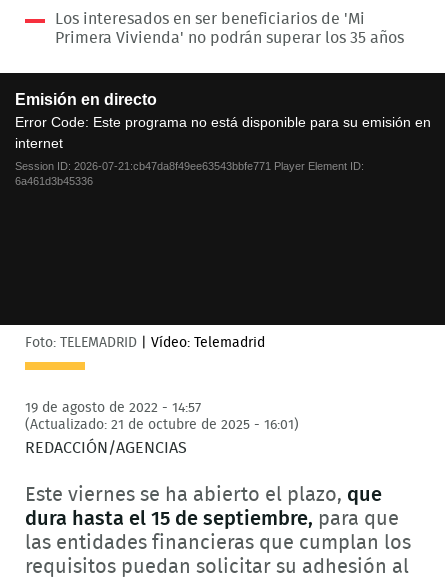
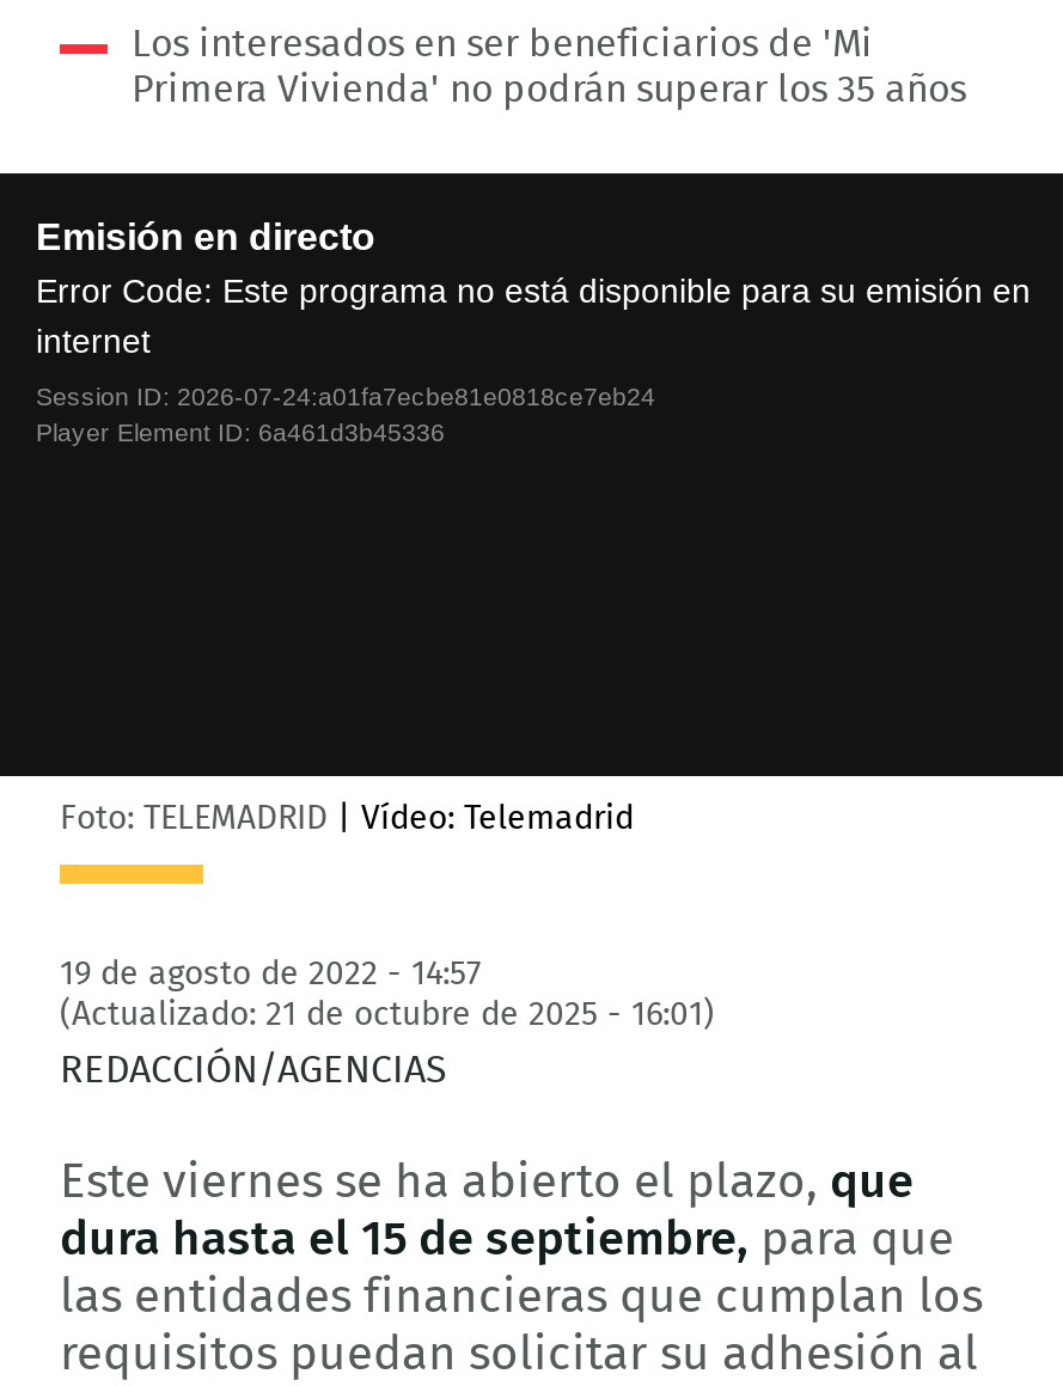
[15,160,364,187] Session ID: 2026-07-21:cb47da8f49ee63543bbfe771 Player Element ID: | 6a461d3b45336 -> [36,382,655,447] Session ID: 2026-07-24:a01fa7ecbe81e0818ce7eb24 | Player Element ID: 6a461d3b45336

